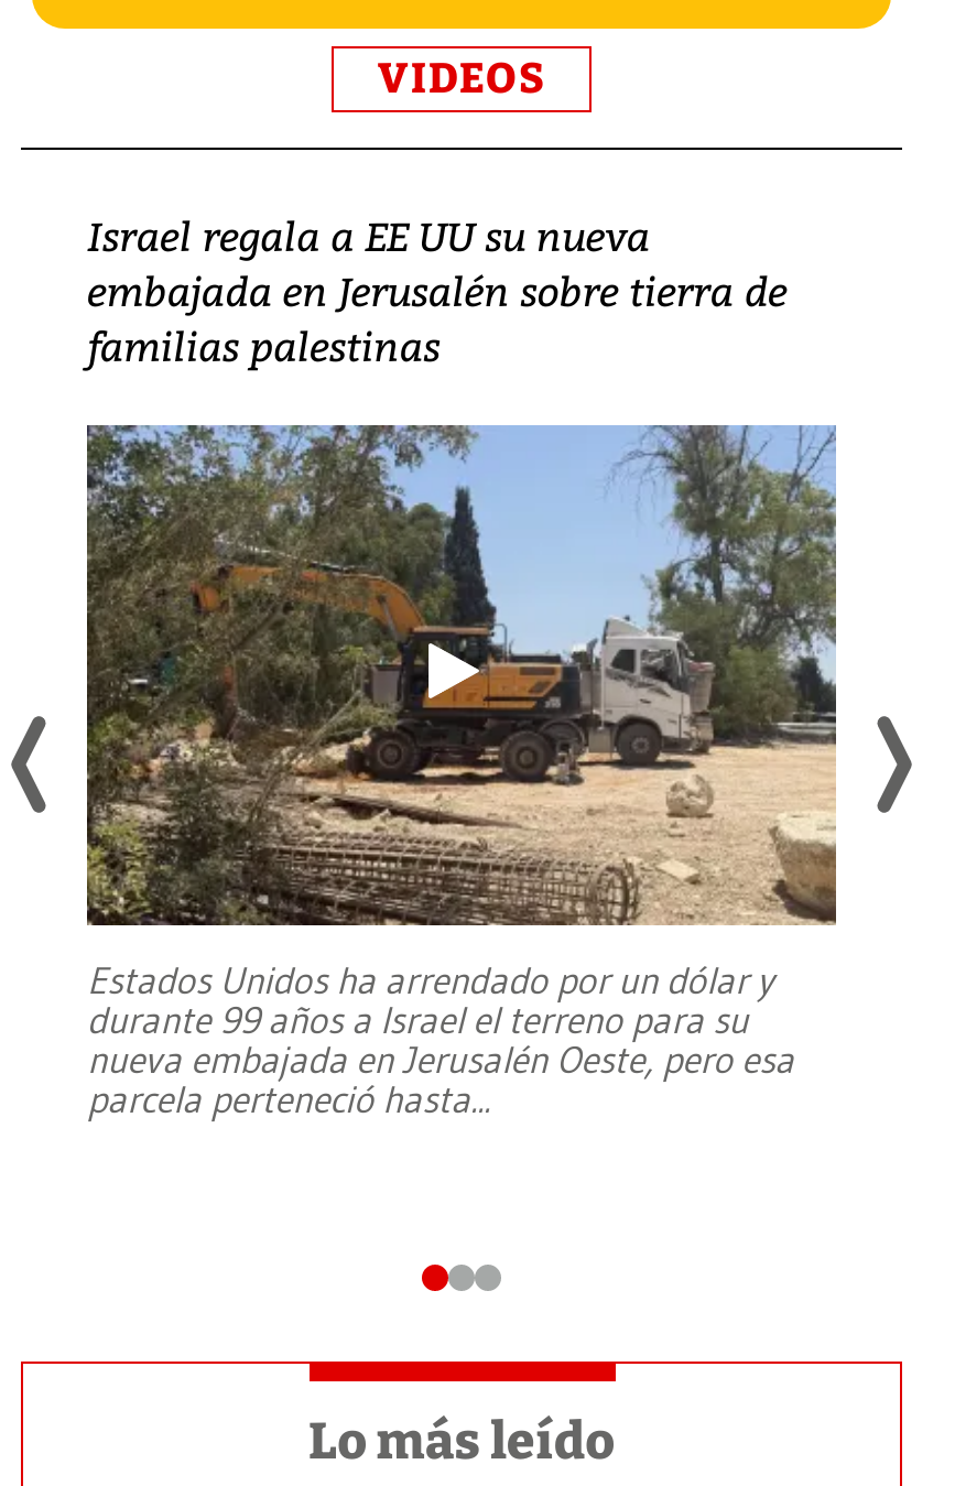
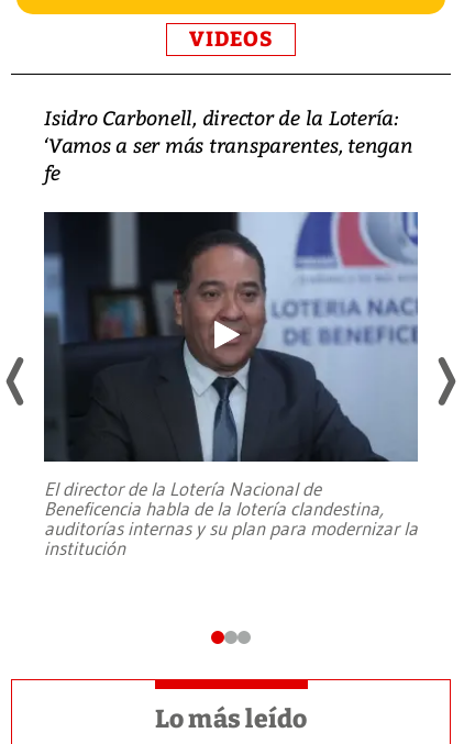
[87,208,787,373] Israel regala a EE UU su nueva | embajada en Jerusalén sobre tierra de | familias palestinas -> [44,104,413,186] Isidro Carbonell, director de la Lotería: | ‘Vamos a ser más transparentes, tengan | fe
[85,423,838,1122] [image] | Estados Unidos ha arrendado por un dólar y | durante 99 años a Israel el terreno para su | nueva embajada en Jerusalén Oeste, pero esa | parcela perteneció hasta... -> [43,211,418,559] [image] | El director de la Lotería Nacional de | Beneficencia habla de la lotería clandestina, | auditorías internas y su plan para modernizar la | institución

